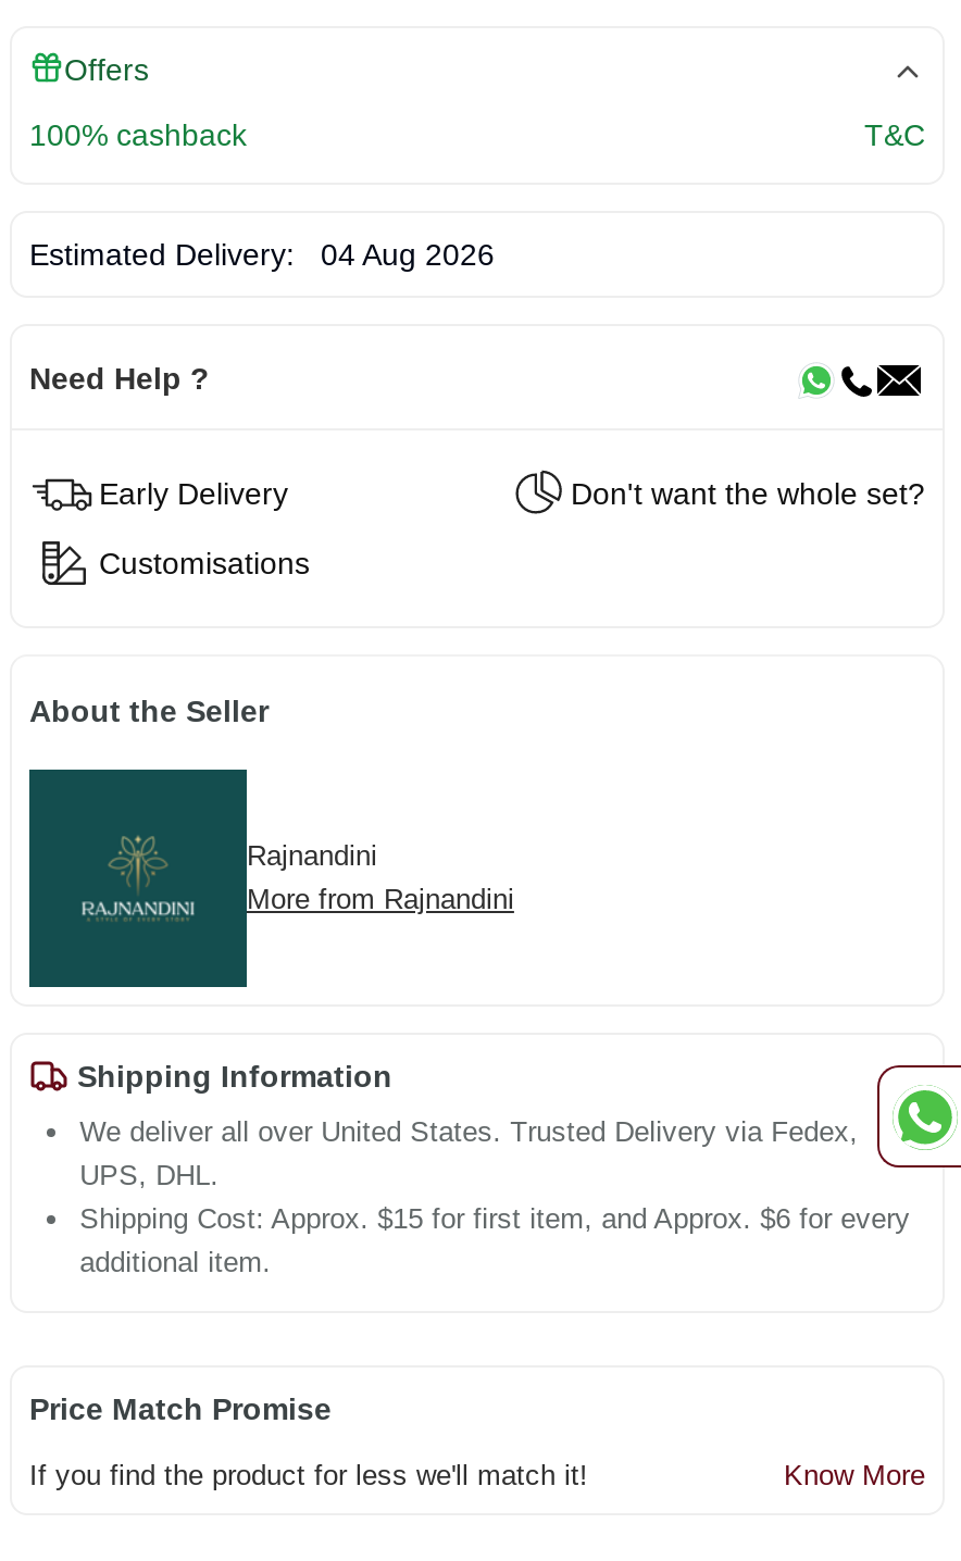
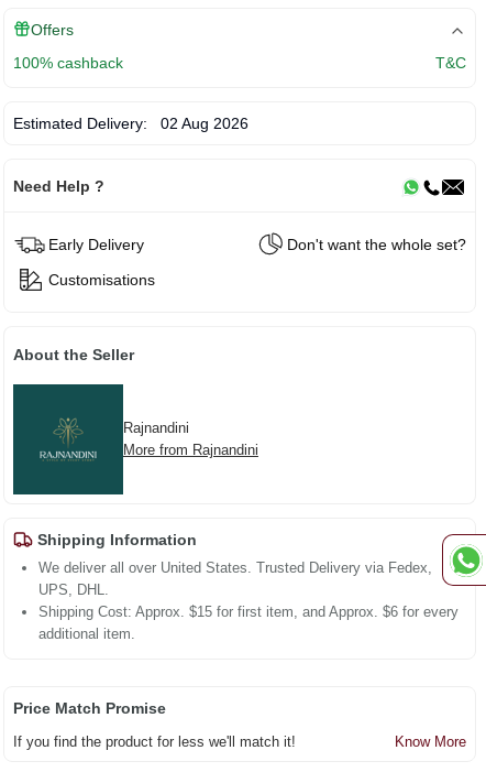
[29,236,495,271] Estimated Delivery: 04 Aug 2026 -> [13,114,248,132] Estimated Delivery: 02 Aug 2026

